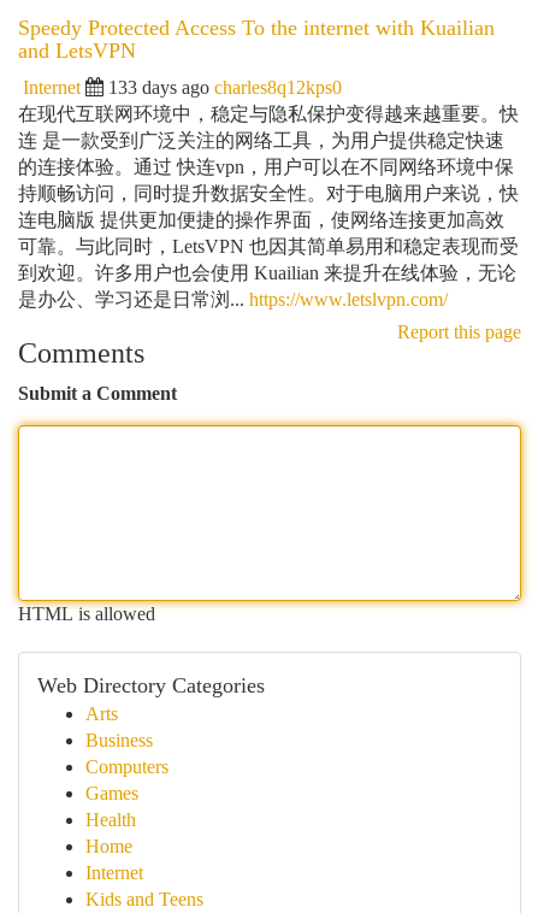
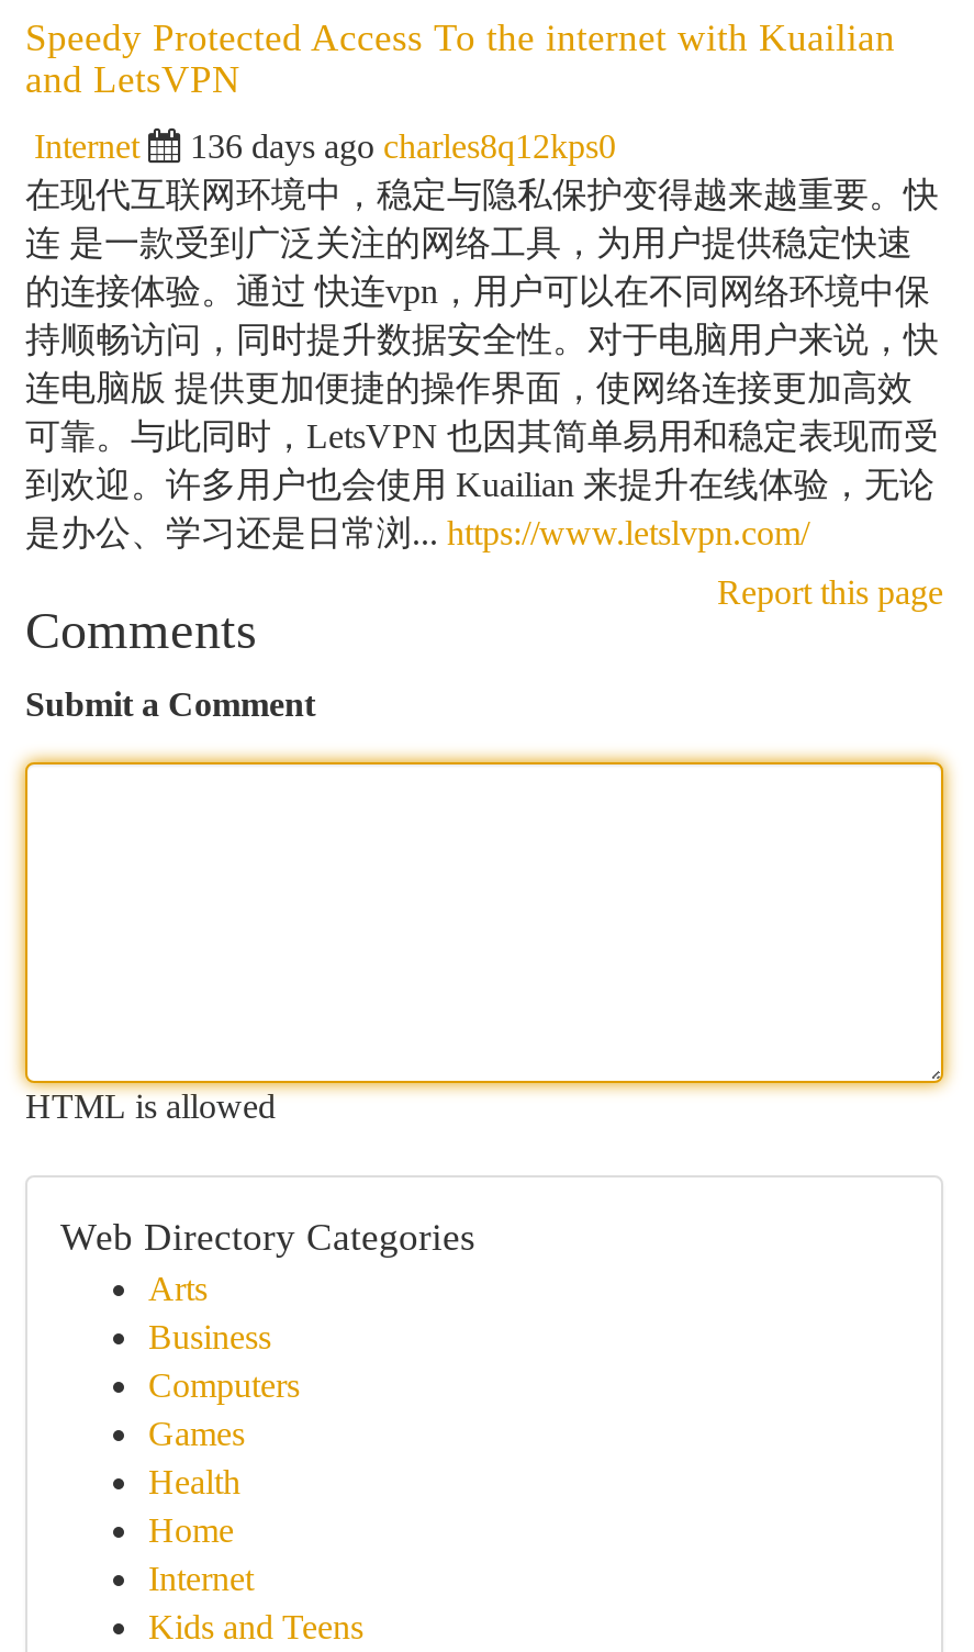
[108,77,342,98] 133 days ago charles8q12kps0 -> [190,127,616,165] 136 days ago charles8q12kps0

